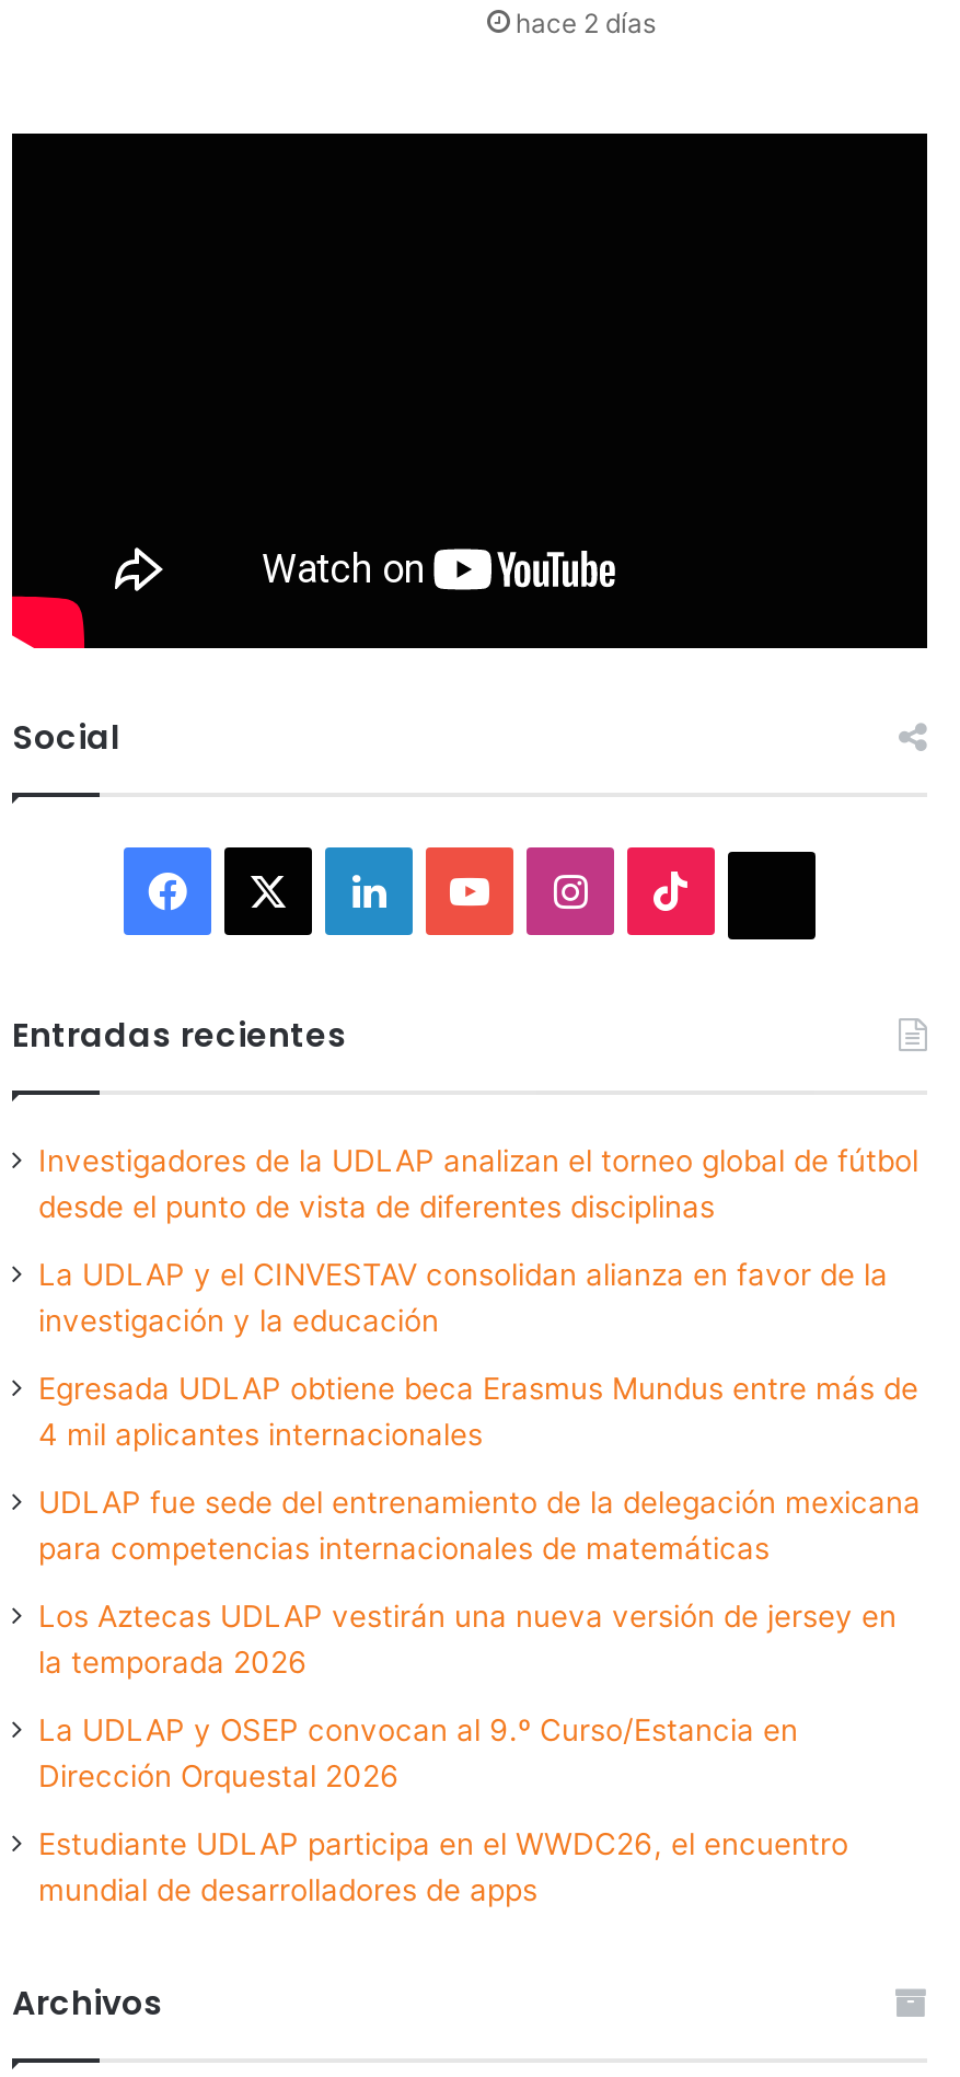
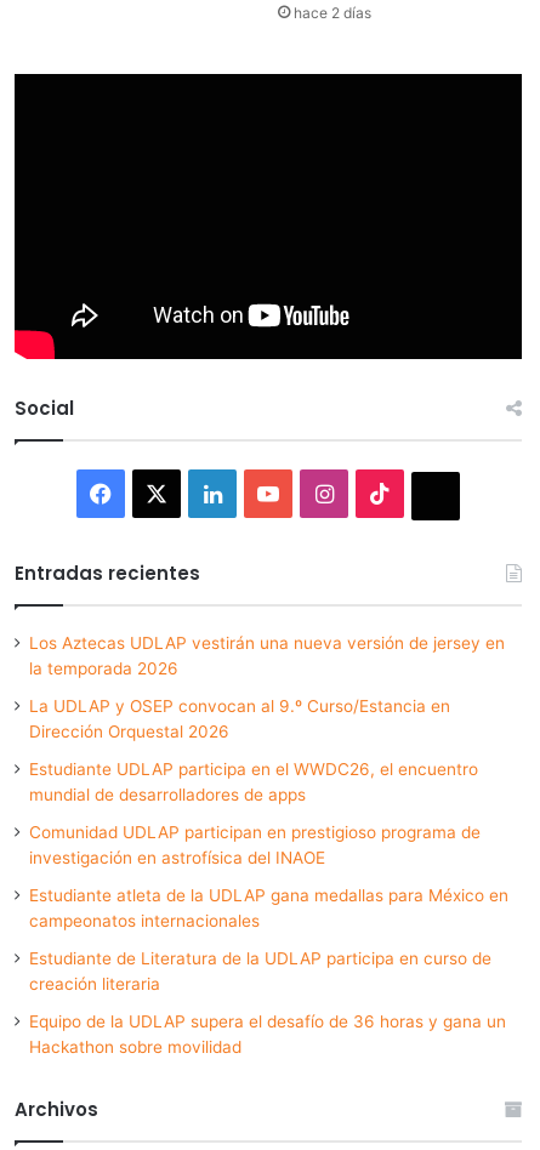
[38,1143,921,1565] Investigadores de la UDLAP analizan el torneo global de fútbol | desde el punto de vista de diferentes disciplinas | La UDLAP y el CINVESTAV consolidan alianza en favor de la | investigación y la educación | Egresada UDLAP obtiene beca Erasmus Mundus entre más de | 4 mil aplicantes internacionales | UDLAP fue sede del entrenamiento de la delegación mexicana | para competencias internacionales de matemáticas -> none
moved [38,1598,897,1907] -> [29,633,505,804]: Los Aztecas UDLAP vestirán una nueva versión de jersey en | la temporada 2026 | La UDLAP y OSEP convocan al 9.º Curso/Estancia en | Dirección Orquestal 2026 | Estudiante UDLAP participa en el WWDC26, el encuentro | mundial de desarrolladores de apps
none -> [29,822,508,1056] Comunidad UDLAP participan en prestigioso programa de | investigación en astrofísica del INAOE | Estudiante atleta de la UDLAP gana medallas para México en | campeonatos internacionales | Estudiante de Literatura de la UDLAP participa en curso de | creación literaria | Equipo de la UDLAP supera el desafío de 36 horas y gana un | Hackathon sobre movilidad

